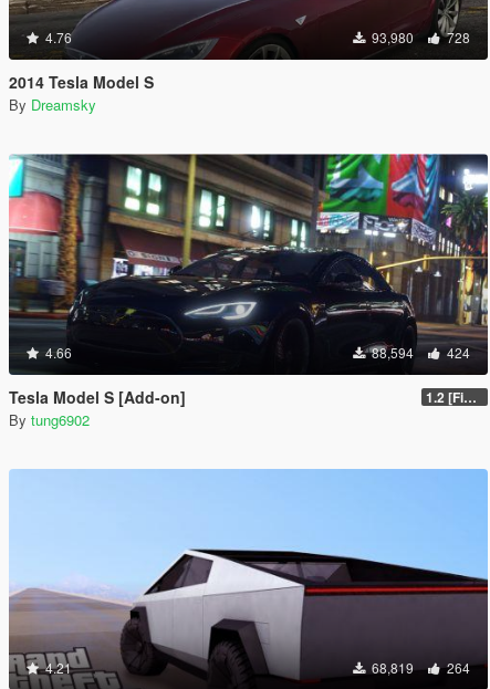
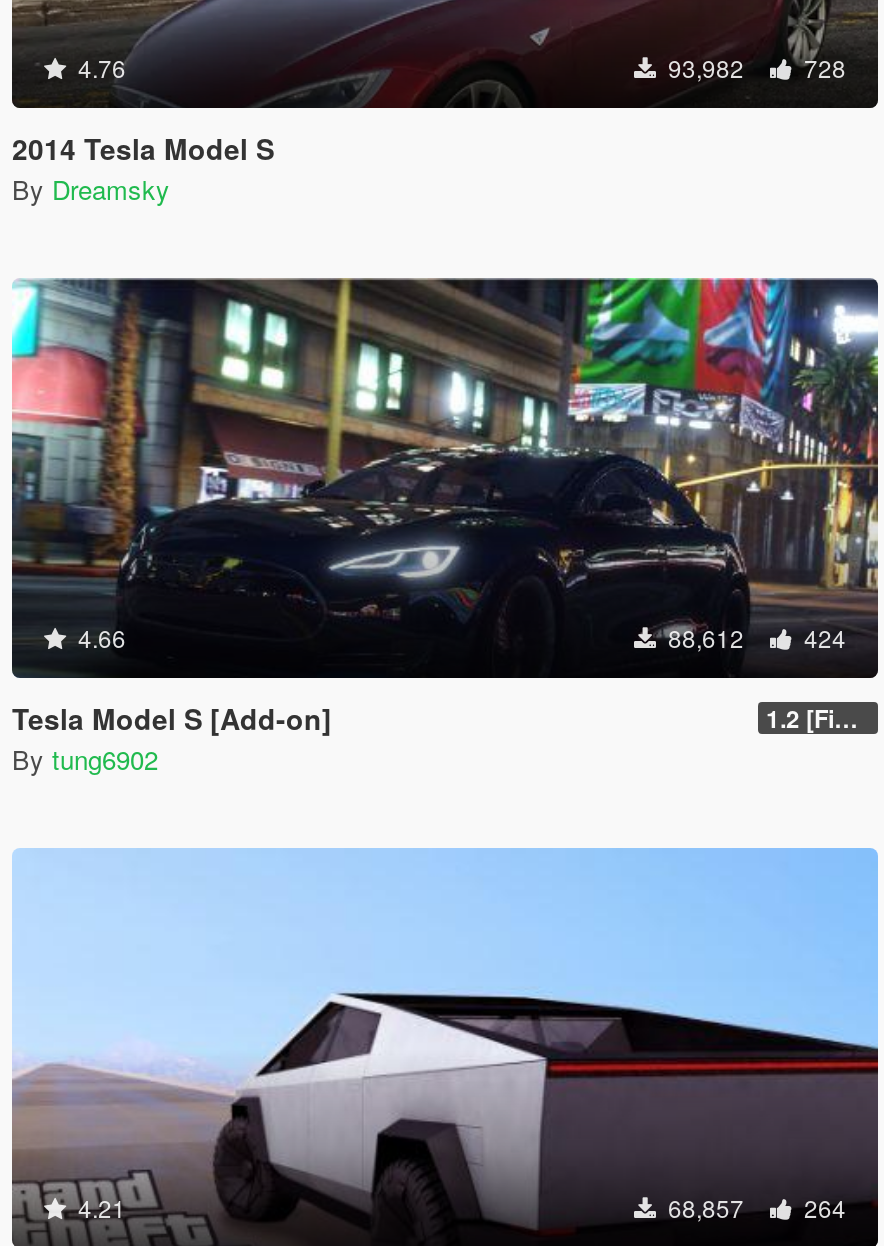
[368,28,470,46] 93,980 728 -> [662,50,846,84] 93,982 728
[368,343,470,362] 88,594 424 -> [662,620,846,654] 88,612 424
[368,658,470,677] 68,819 264 -> [662,1190,846,1224] 68,857 264

